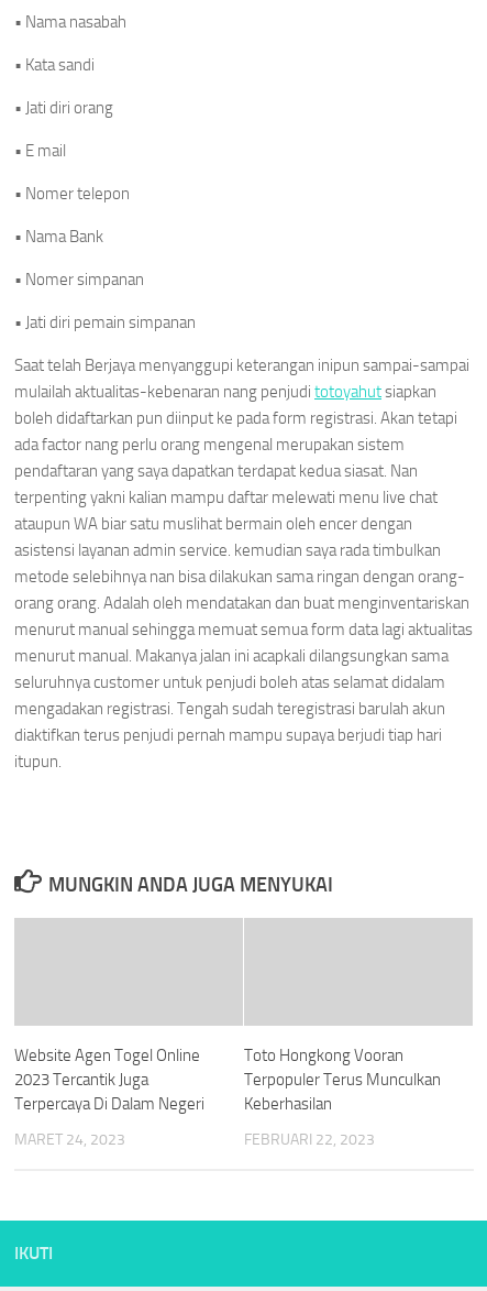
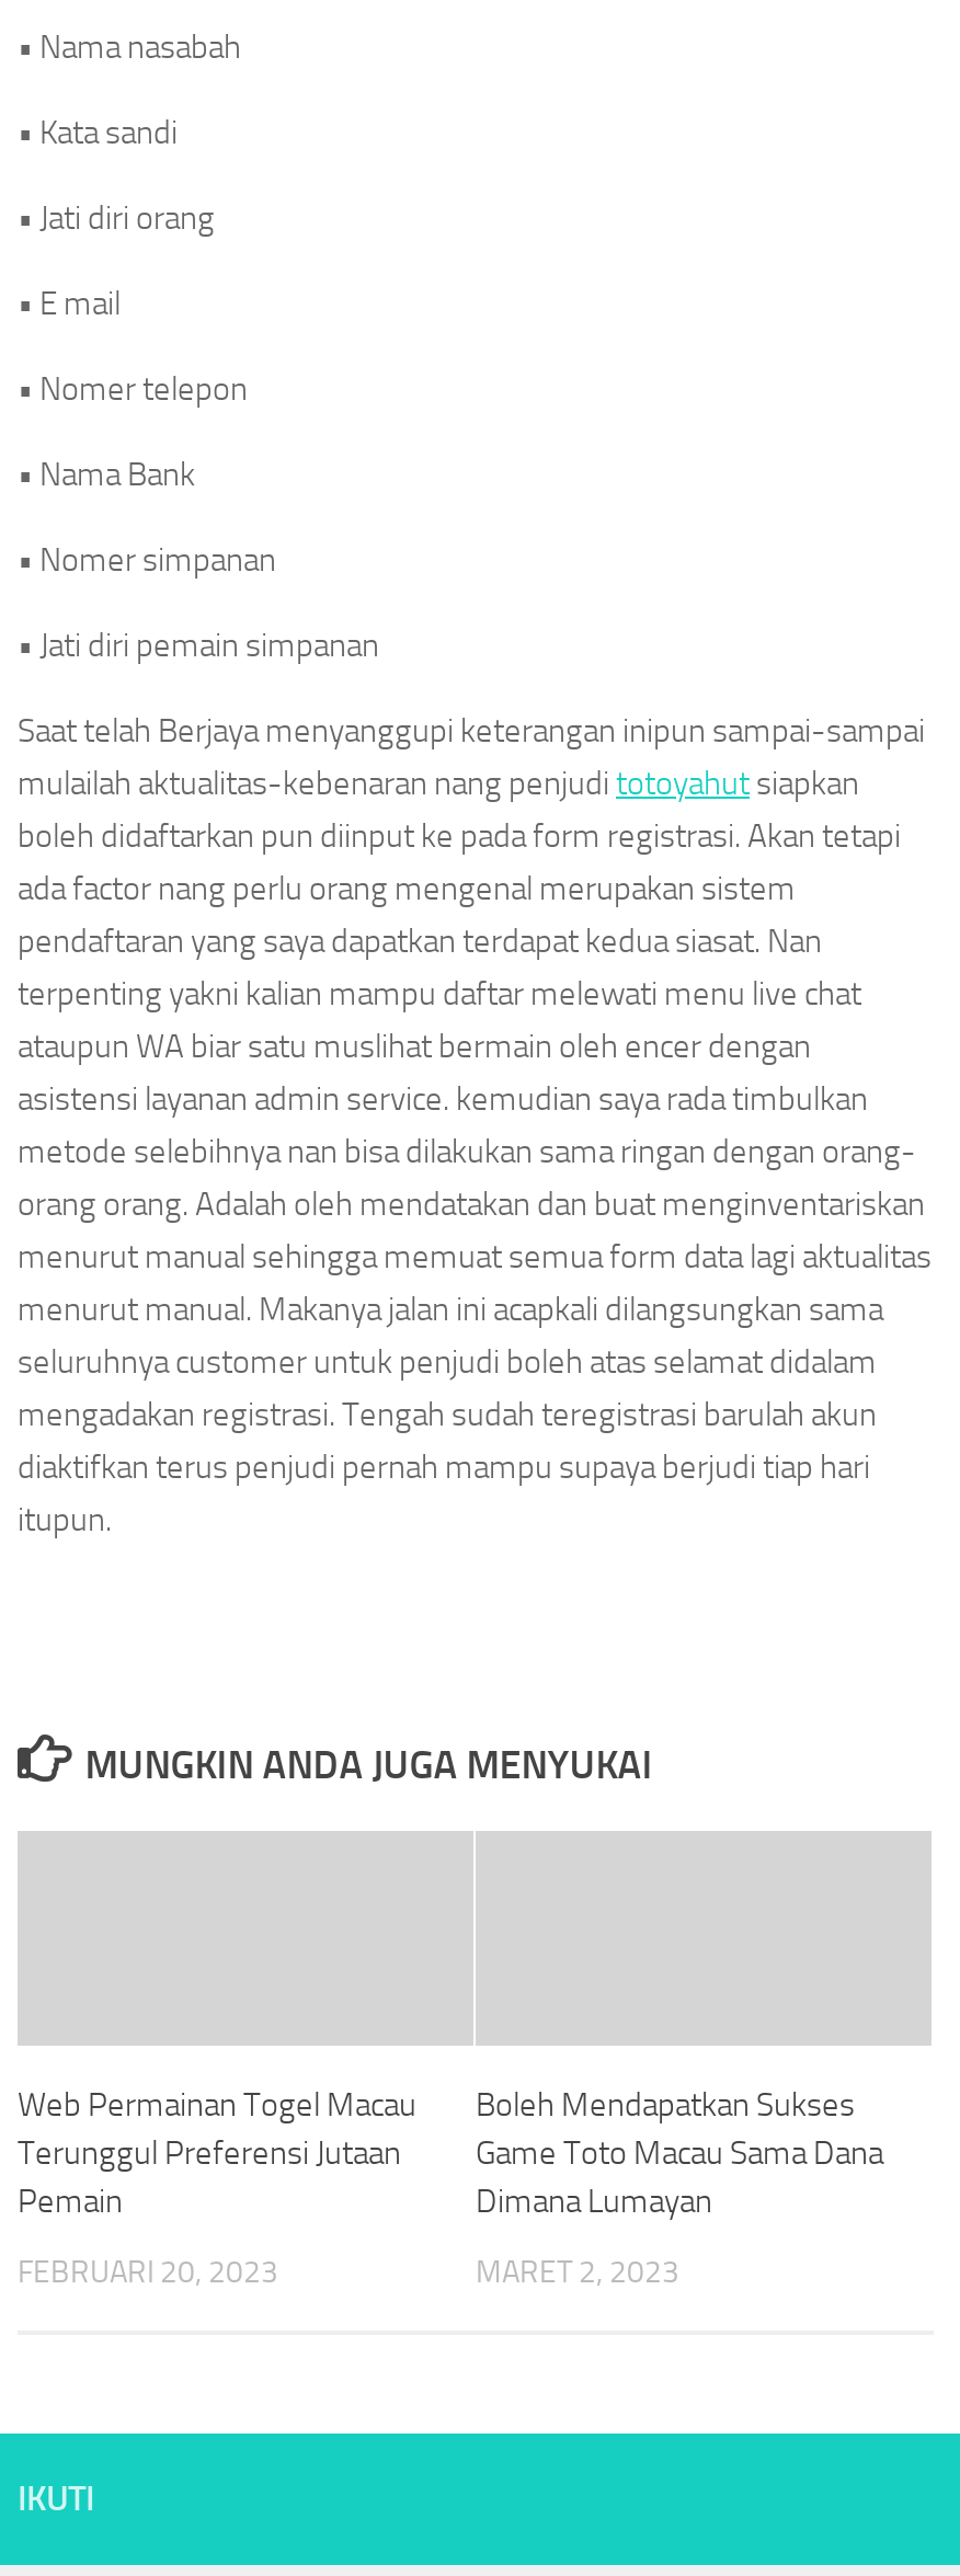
[14,1045,204,1114] Website Agen Togel Online | 2023 Tercantik Juga | Terpercaya Di Dalam Negeri -> [18,2085,416,2221] Web Permainan Togel Macau | Terunggul Preferensi Jutaan | Pemain
[244,1045,441,1114] Toto Hongkong Vooran | Terpopuler Terus Munculkan | Keberhasilan -> [476,2085,883,2221] Boleh Mendapatkan Sukses | Game Toto Macau Sama Dana | Dimana Lumayan
[14,1130,125,1149] MARET 24, 2023 -> [18,2253,278,2291] FEBRUARI 20, 2023
[244,1130,375,1149] FEBRUARI 22, 2023 -> [476,2253,679,2291] MARET 2, 2023

